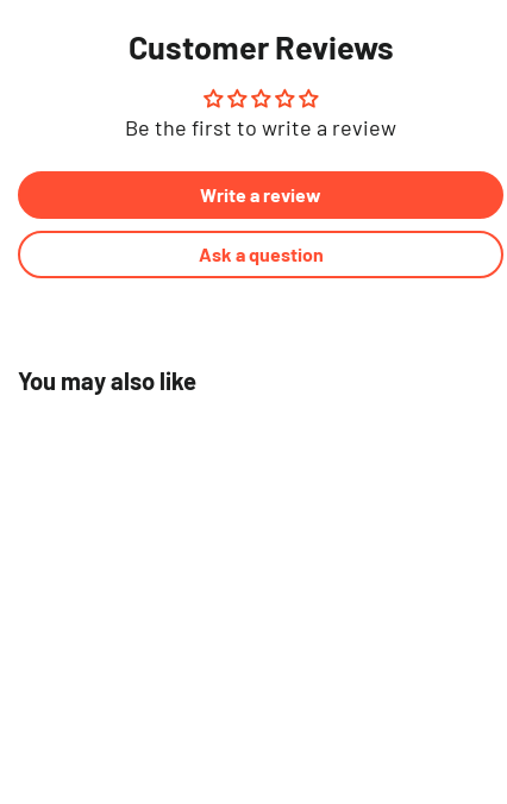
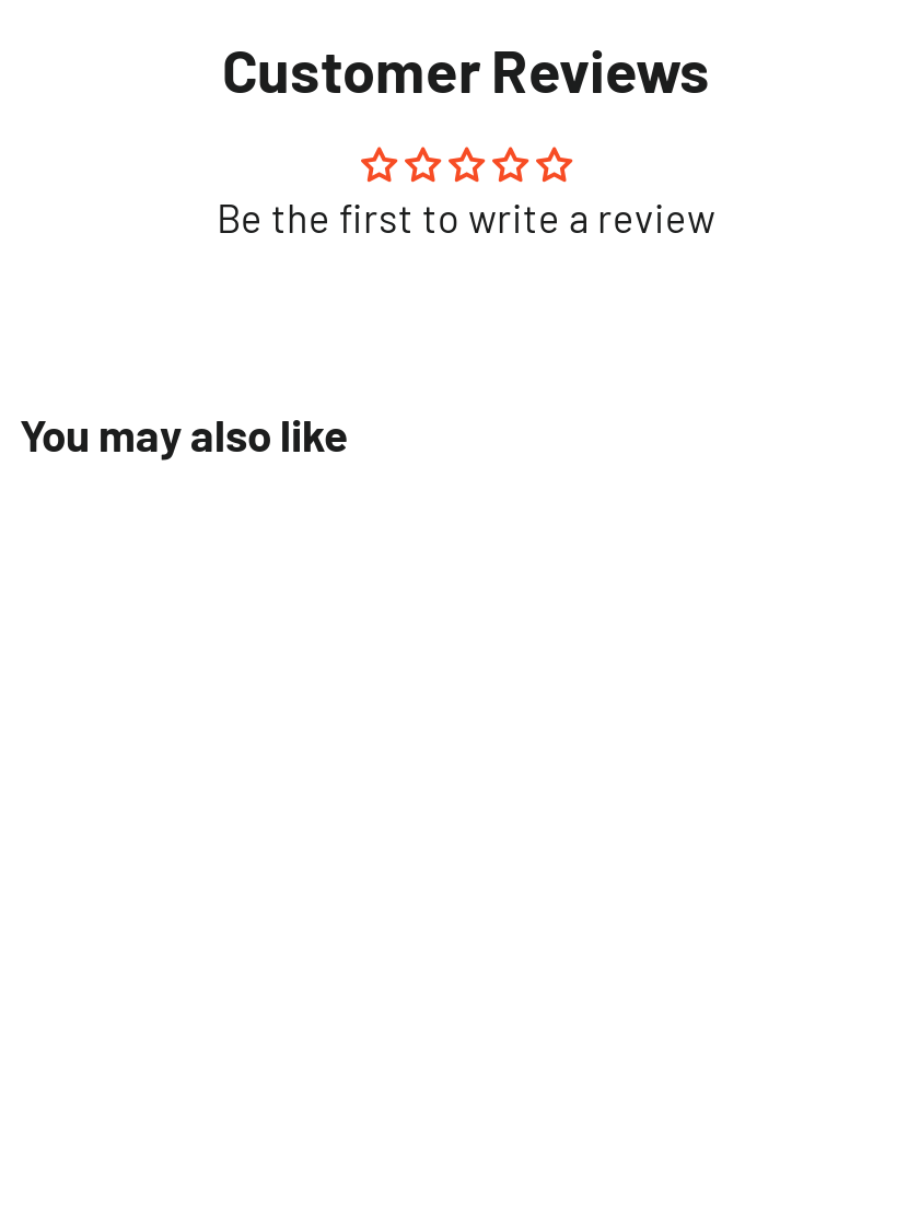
[198,183,323,265] Write a review | Ask a question -> none

